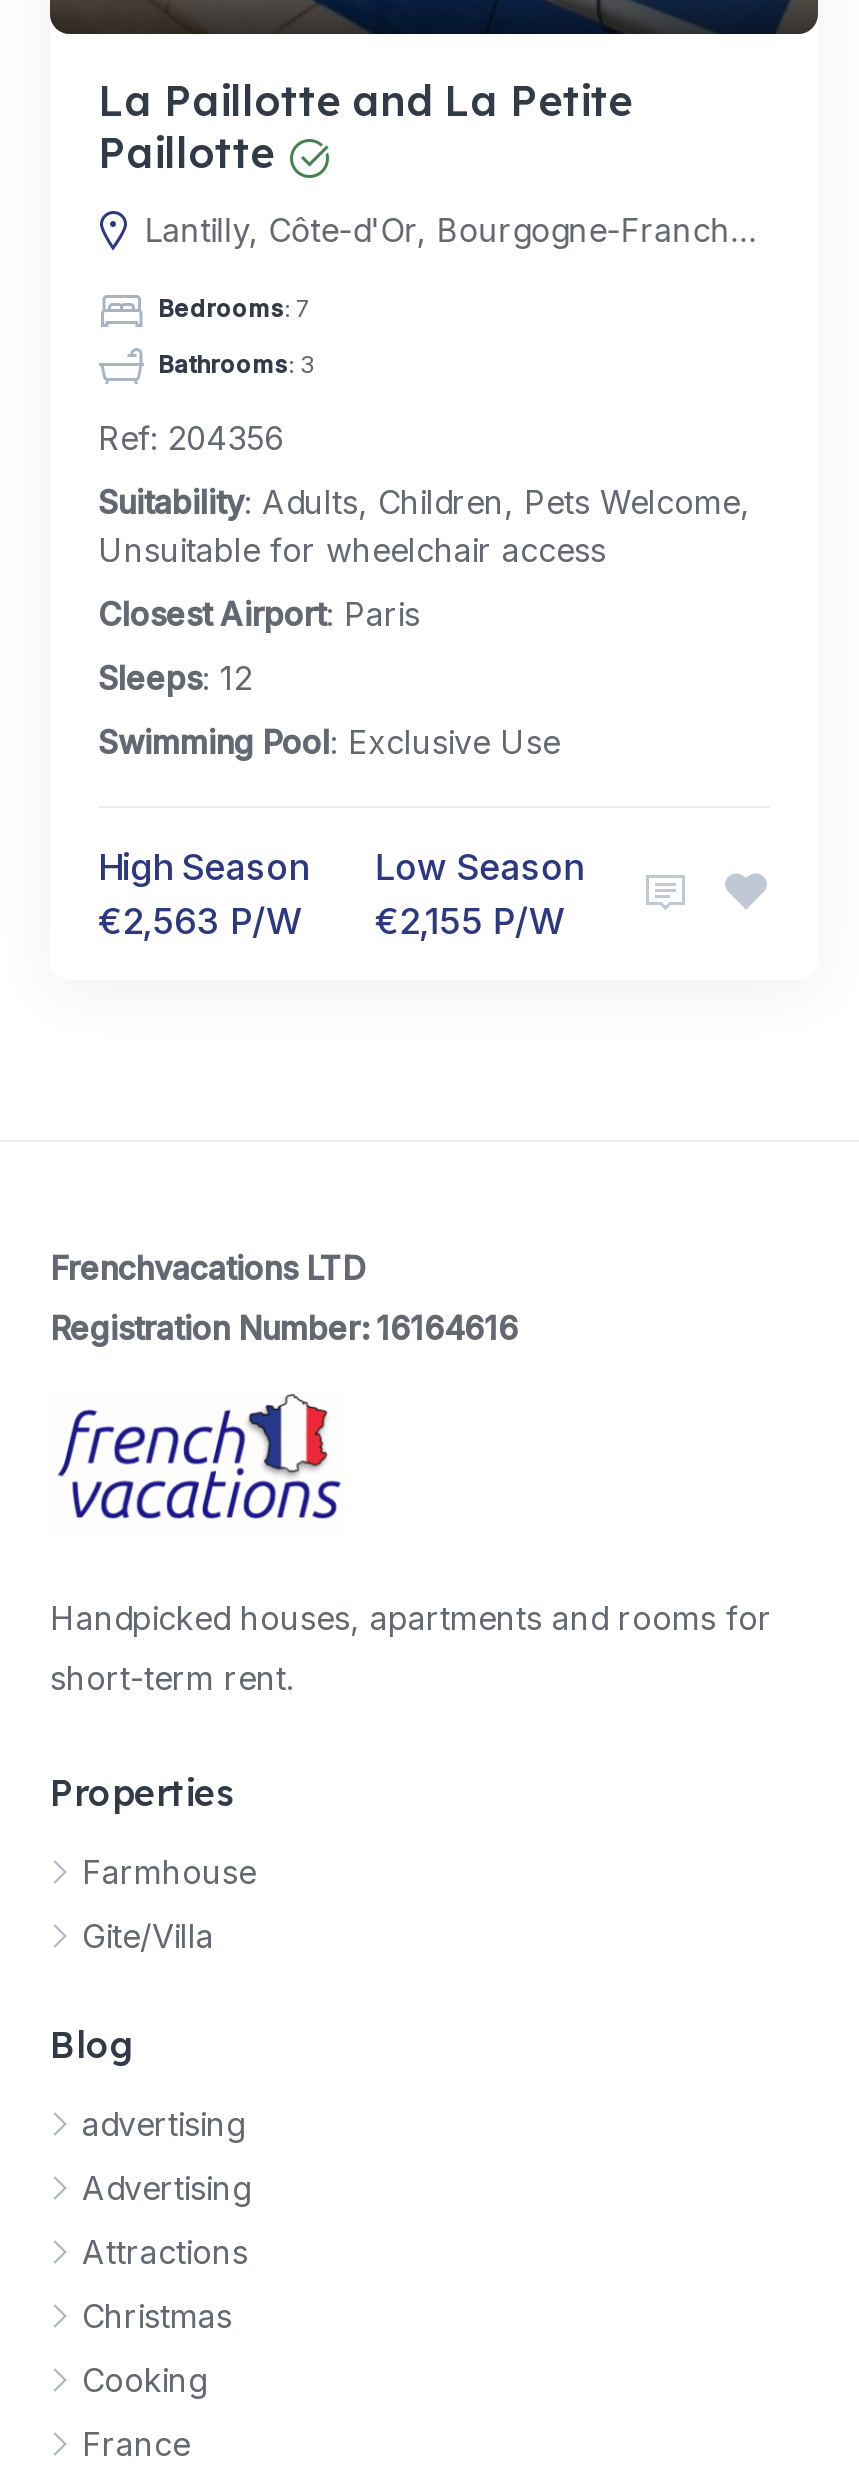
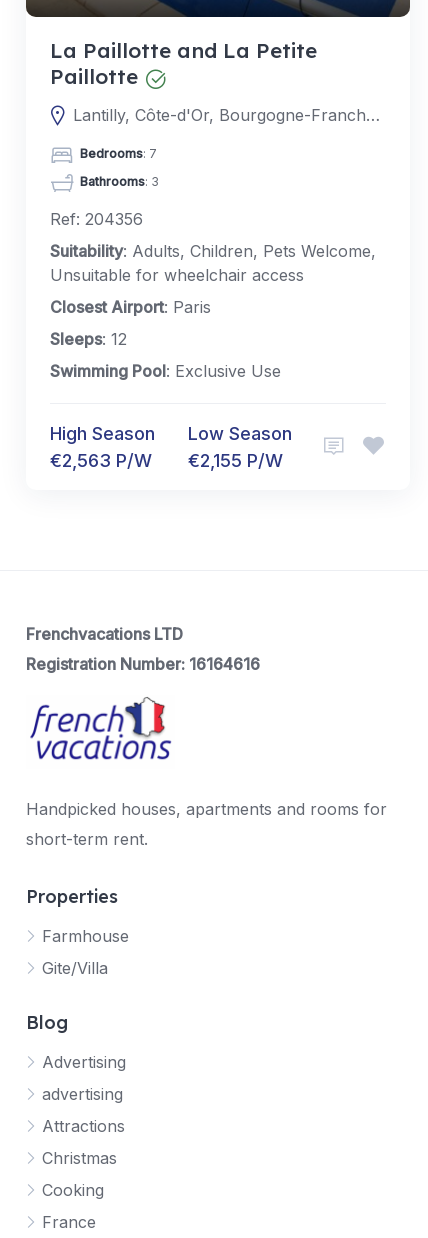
moved [82,2104,244,2144] -> [42,1084,123,1104]: advertising
moved [82,2168,250,2208] -> [42,1052,126,1072]: Advertising

